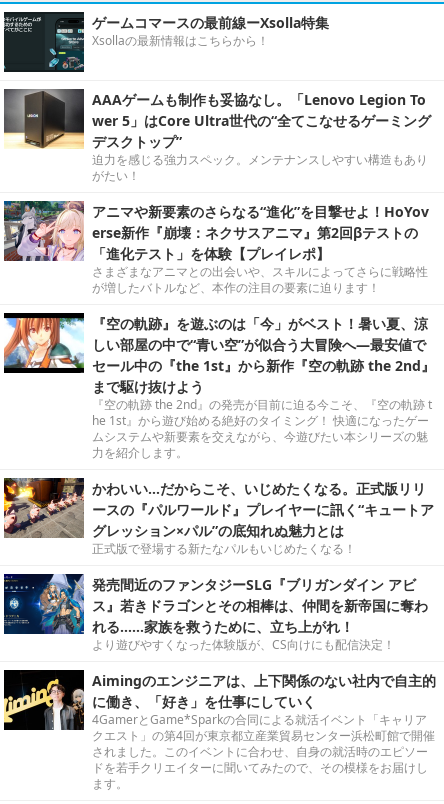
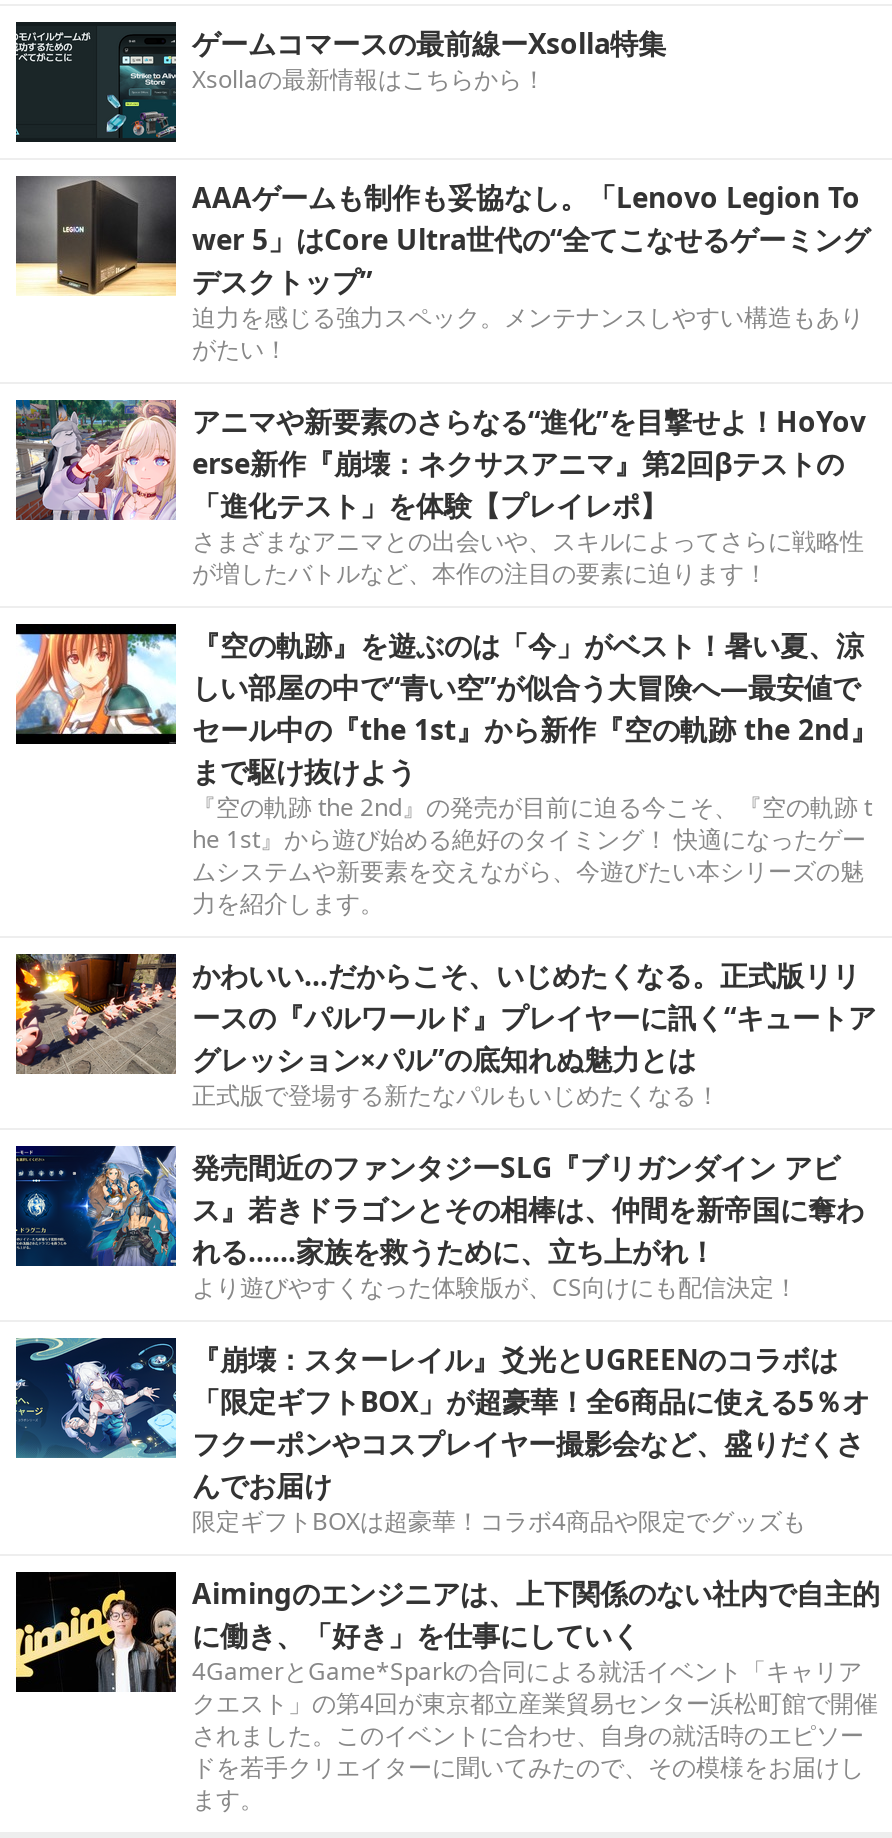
none -> [14,1336,870,1538] [image] | 『崩壊：スターレイル』爻光とUGREENのコラボは | 「限定ギフトBOX」が超豪華！全6商品に使える5％オ | フクーポンやコスプレイヤー撮影会など、盛りだくさ | んでお届け | 限定ギフトBOXは超豪華！コラボ4商品や限定でグッズも

